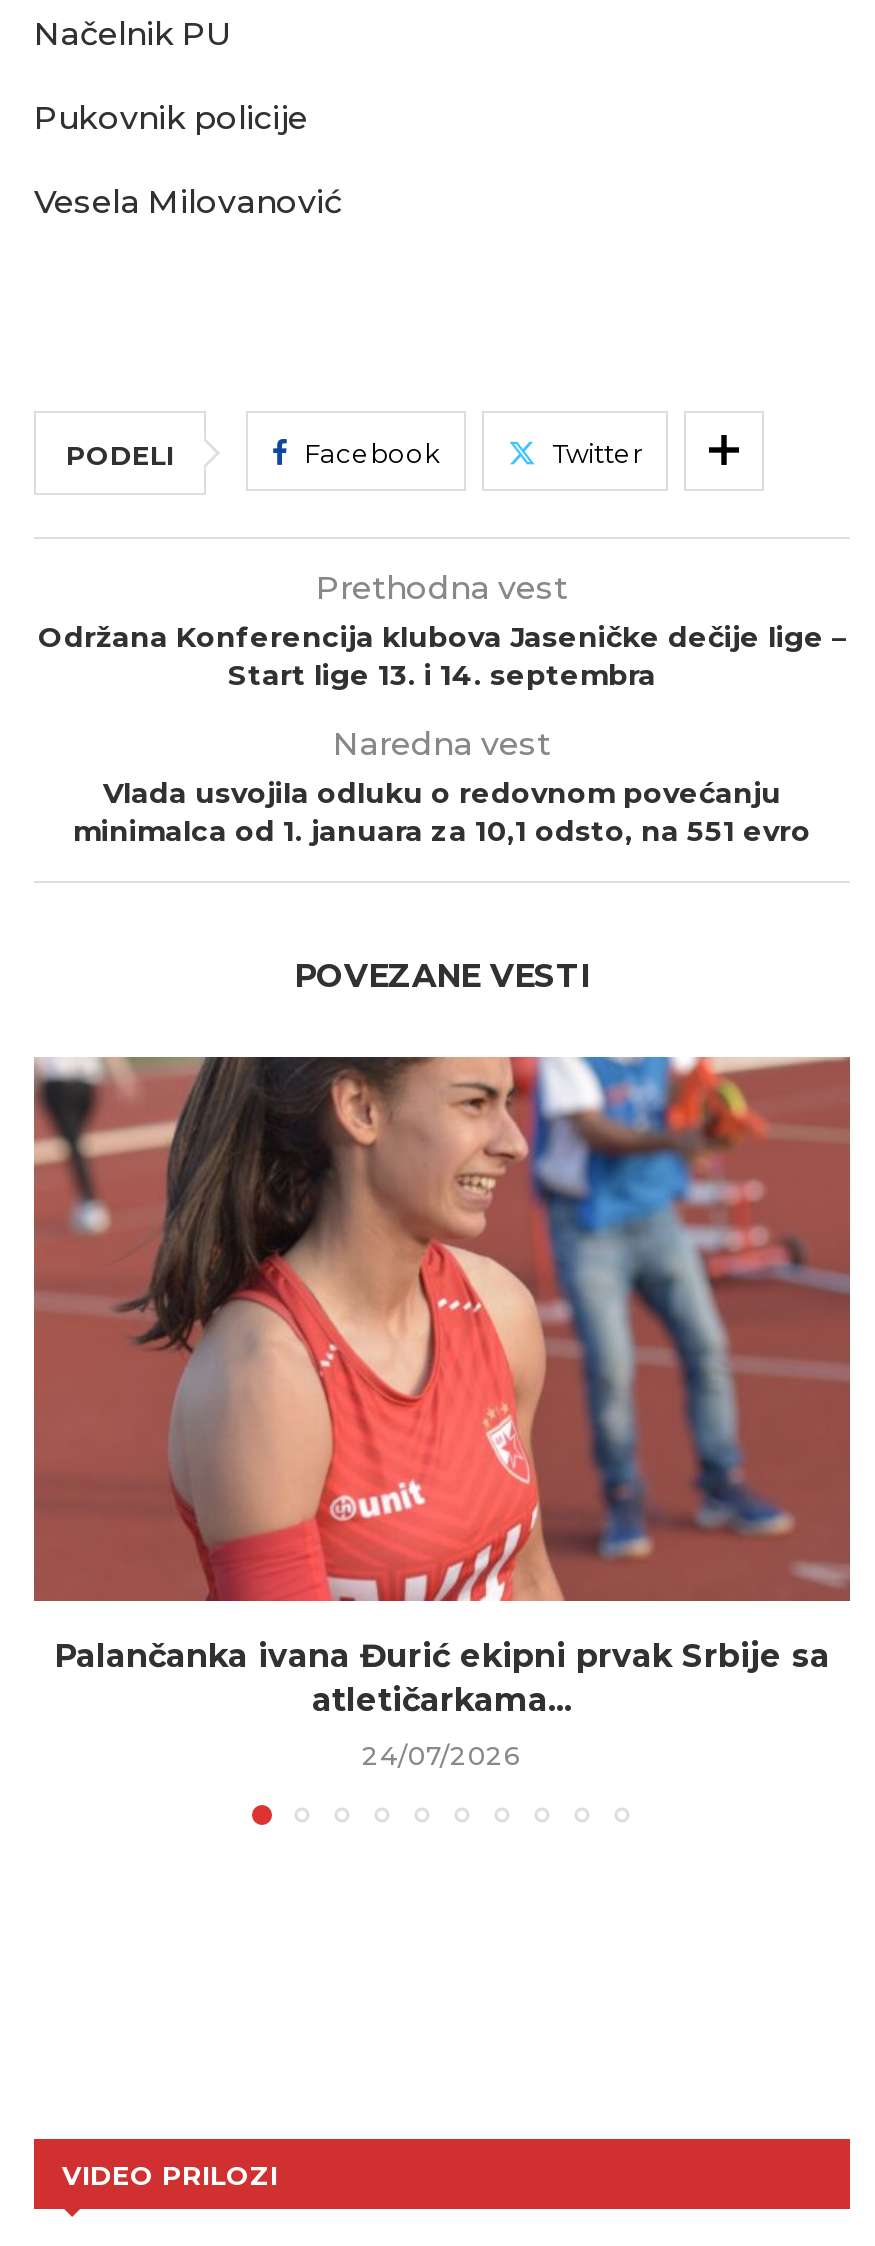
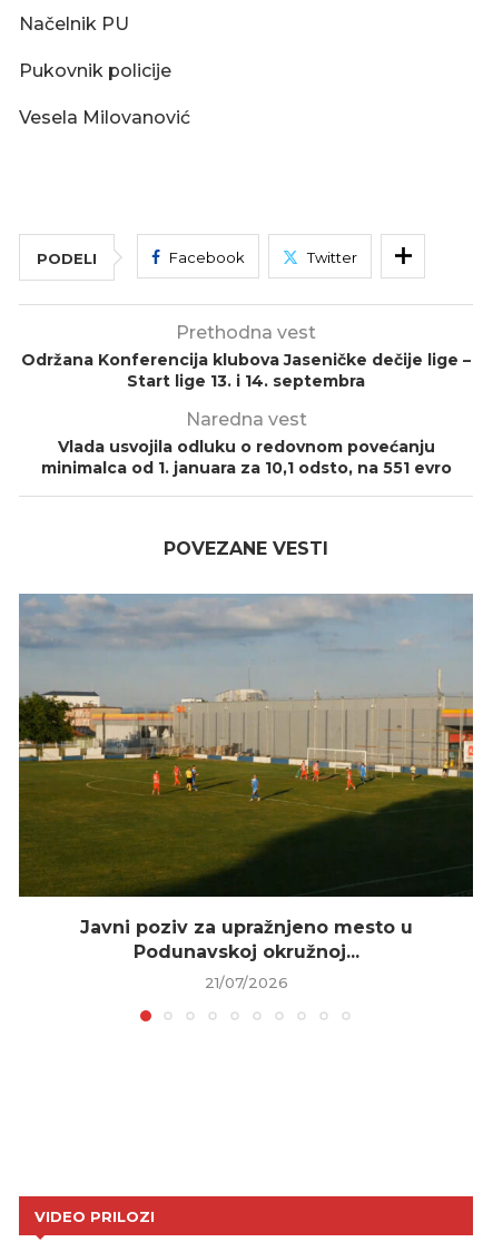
[32,1055,852,1719] [image] | Palančanka ivana Đurić ekipni prvak Srbije sa | atletičarkama... -> [18,593,474,963] [image] | Javni poziv za upražnjeno mesto u | Podunavskoj okružnoj...
[362,1739,522,1771] 24/07/2026 -> [204,974,288,991] 21/07/2026

